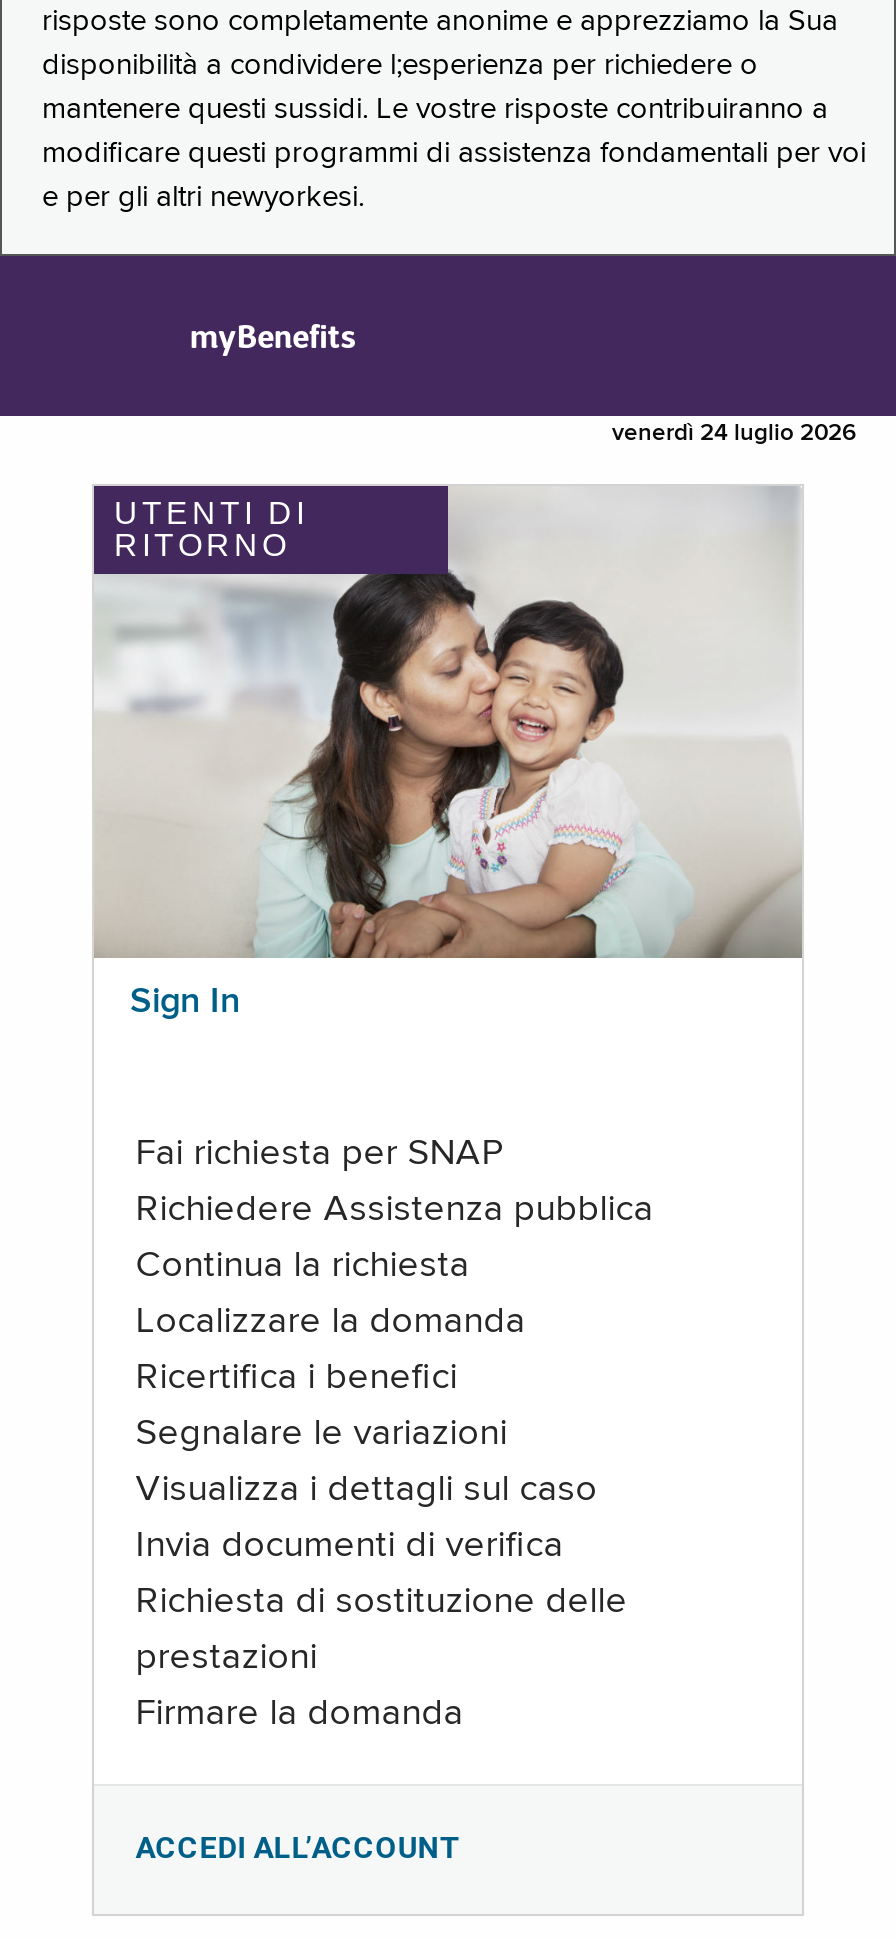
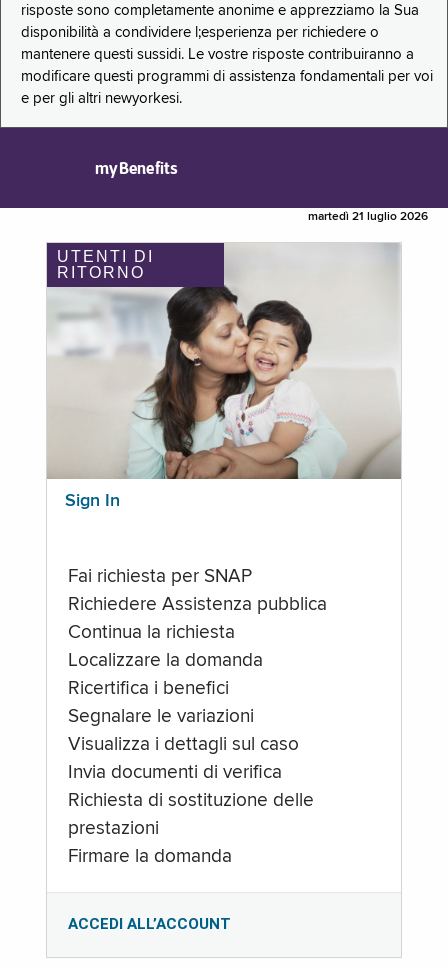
[612,422,856,446] venerdì 24 luglio 2026 -> [308,211,428,223] martedì 21 luglio 2026

